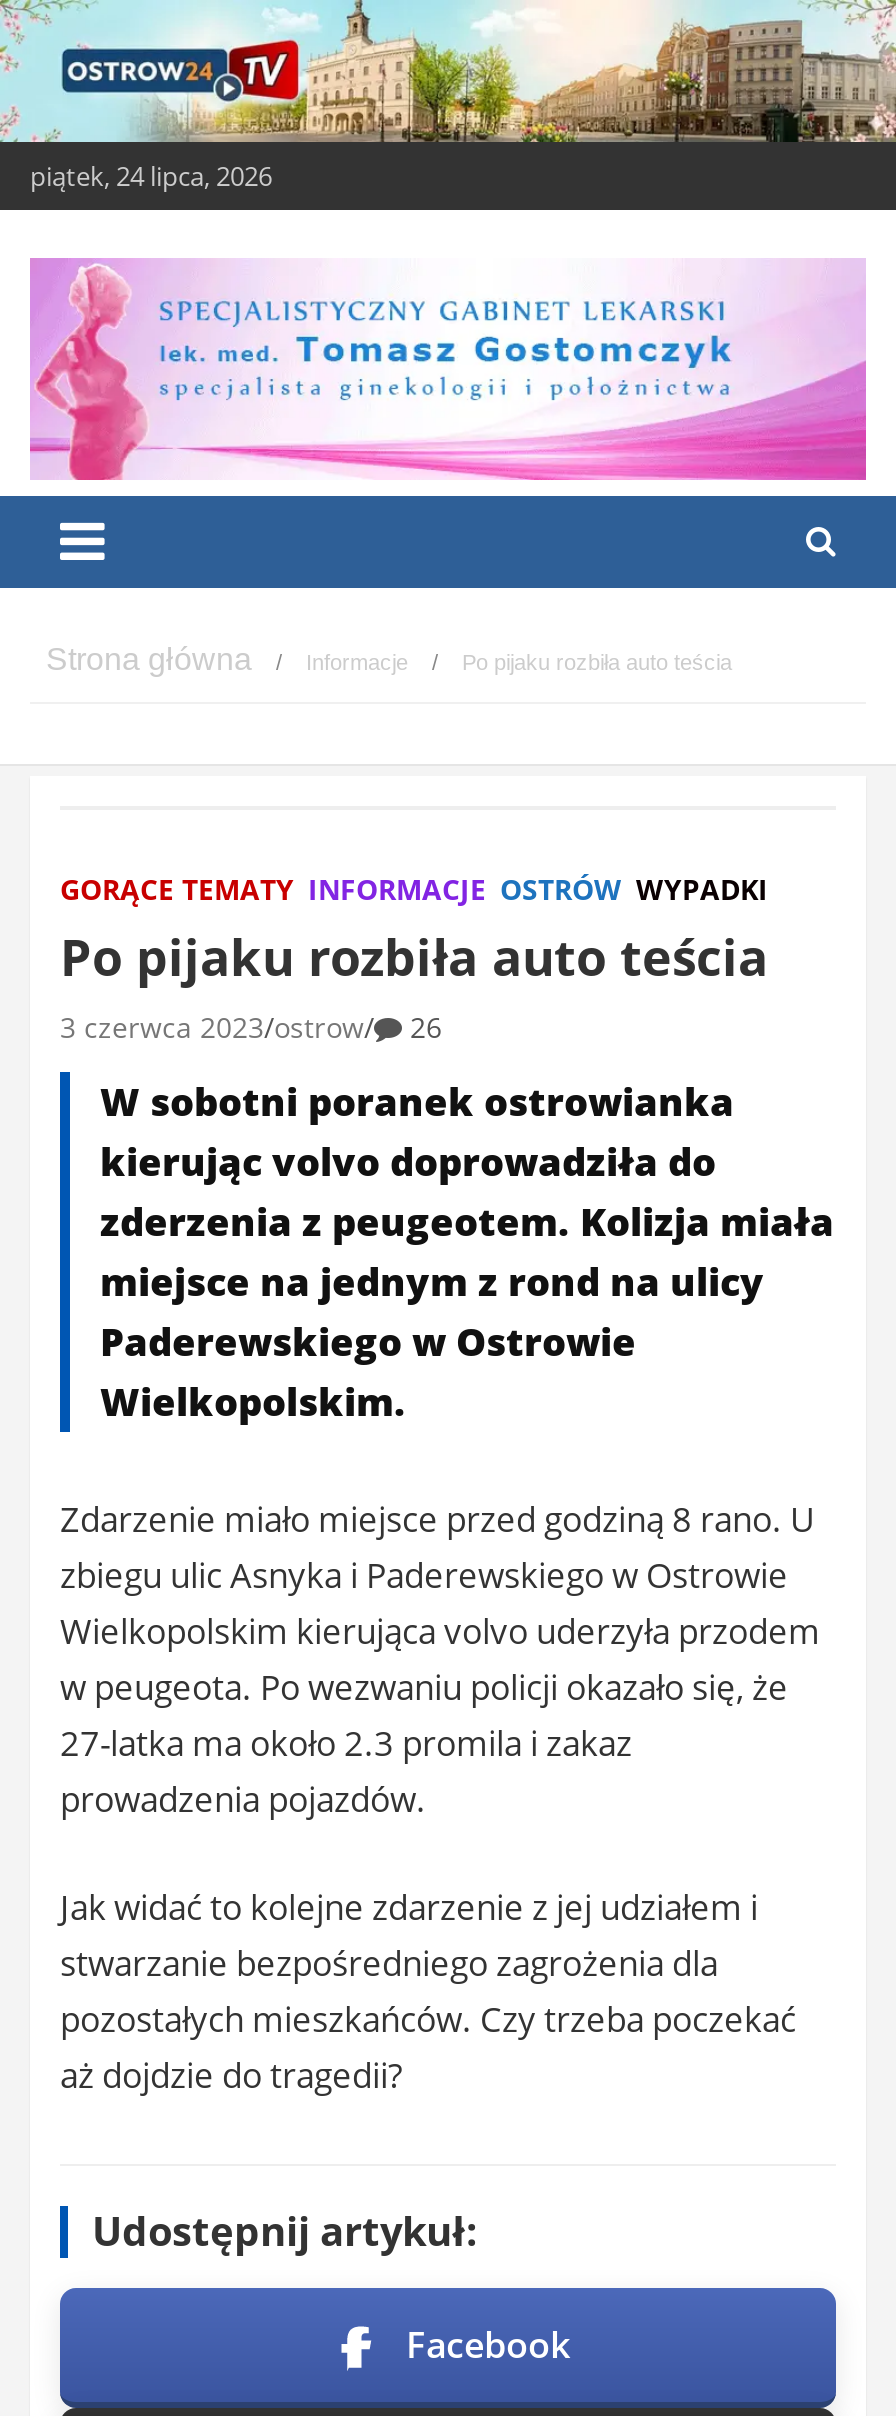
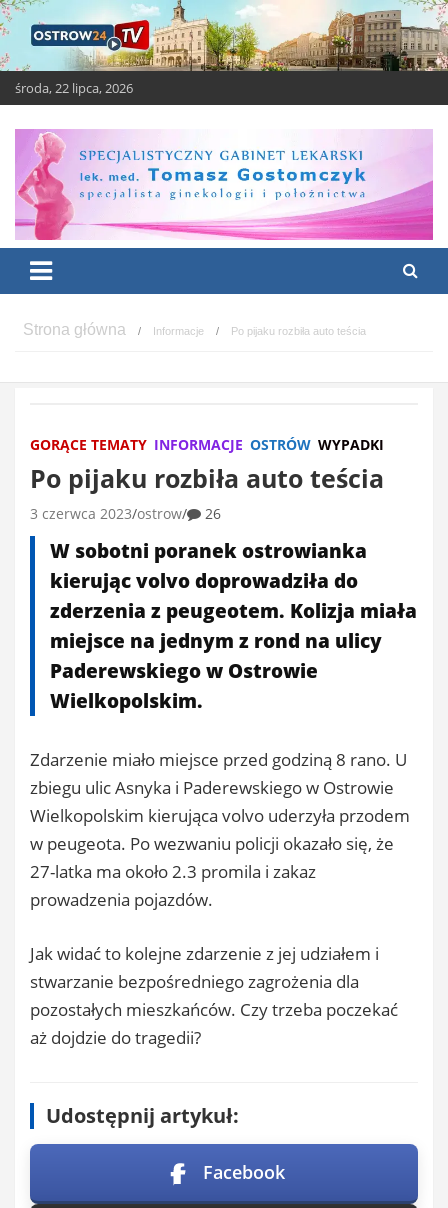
[30,157,272,193] piątek, 24 lipca, 2026 -> [15,78,133,96] środa, 22 lipca, 2026

